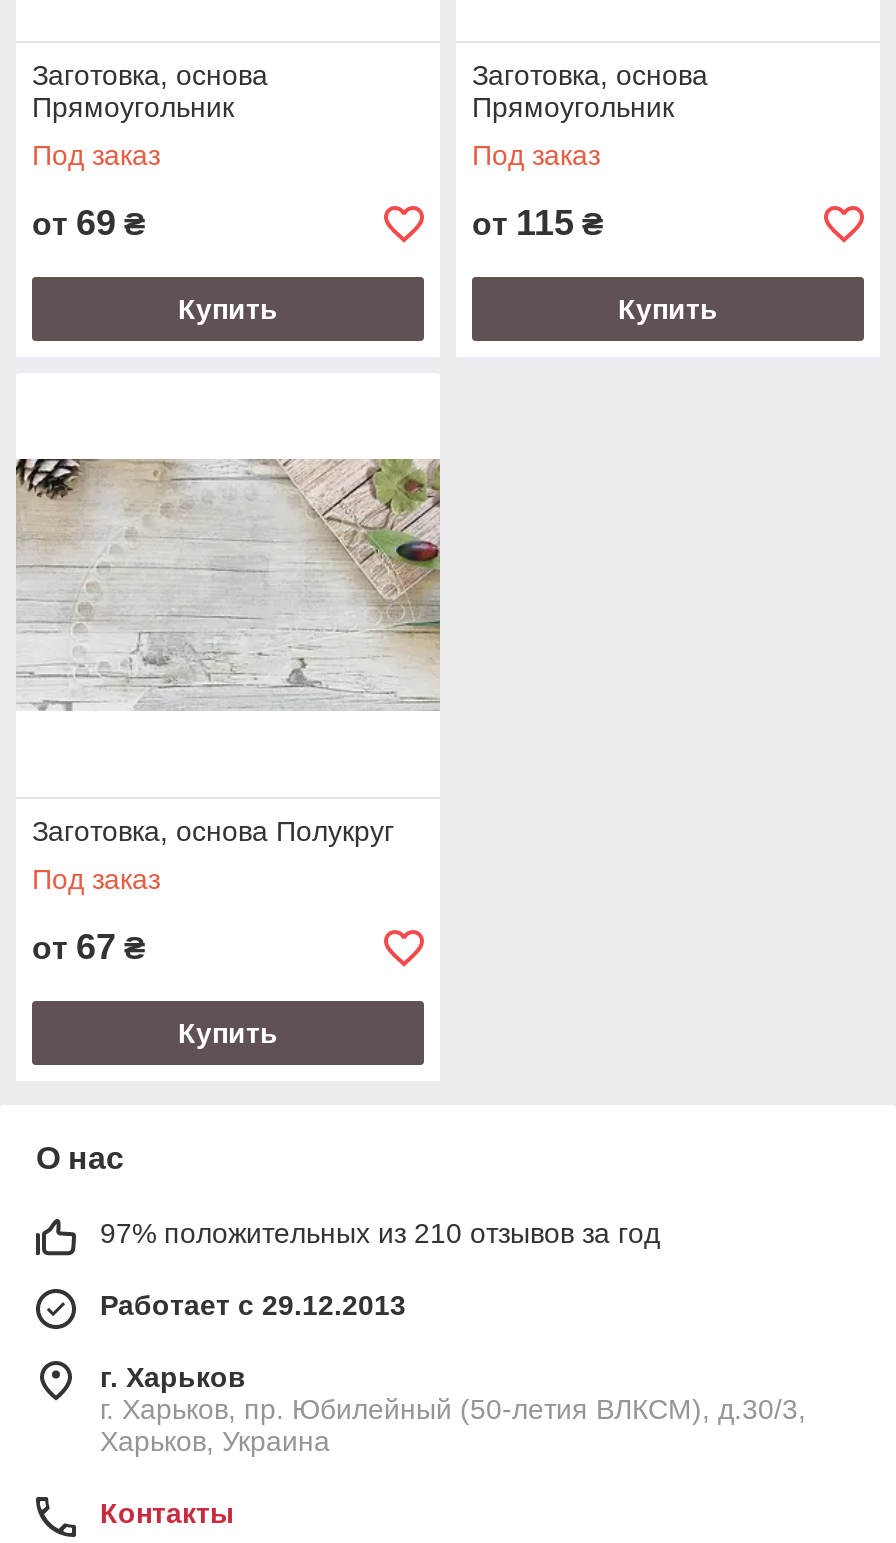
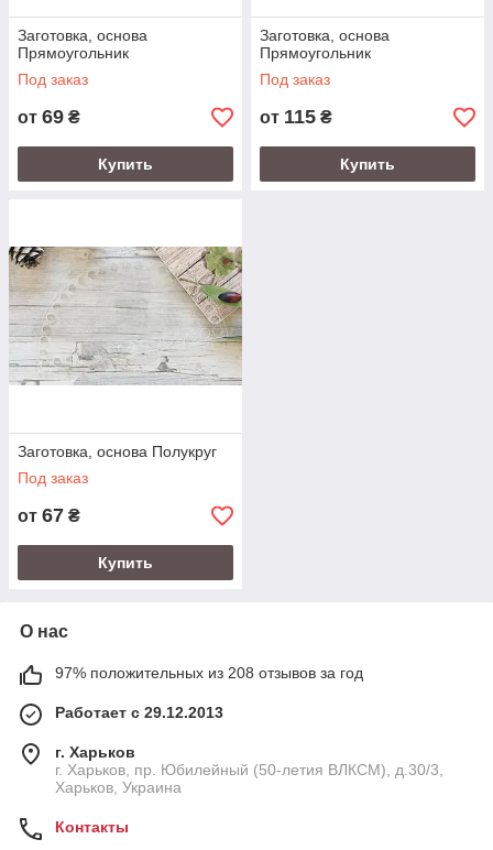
[100,1217,660,1249] 97% положительных из 210 отзывов за год -> [55,664,363,682] 97% положительных из 208 отзывов за год

